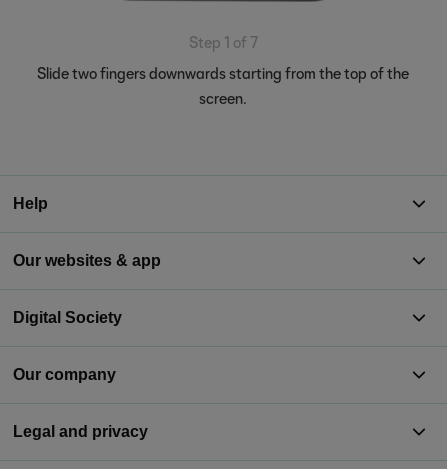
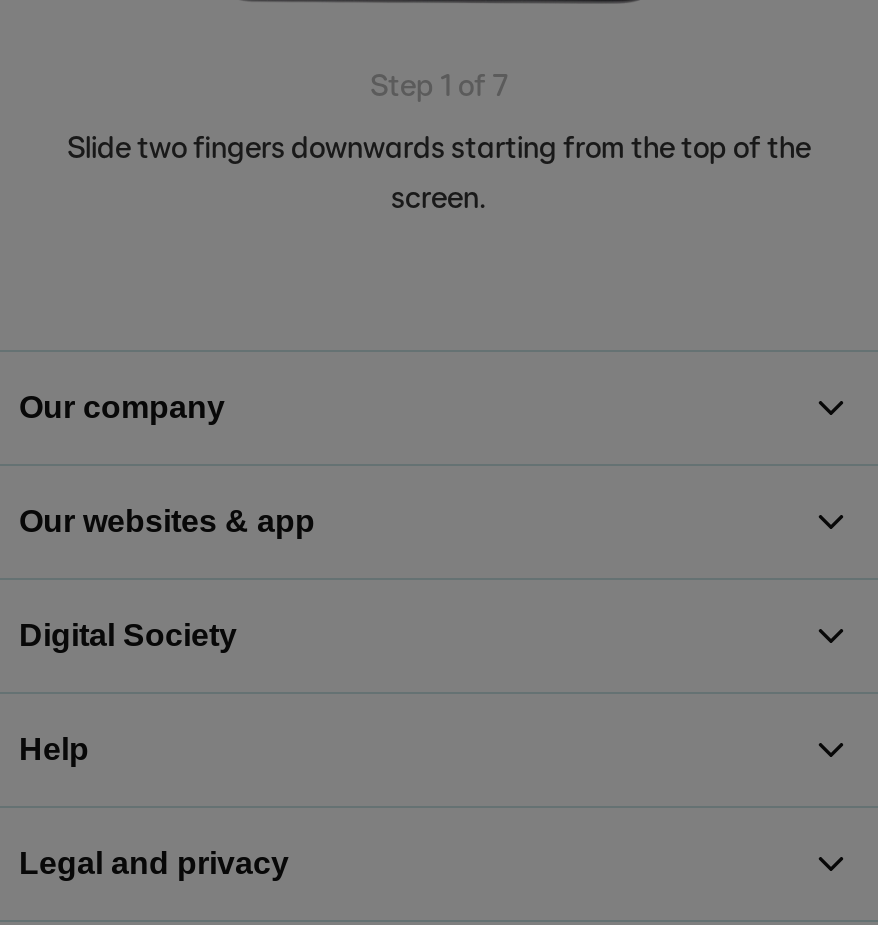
moved [13,195,48,212] -> [19,732,89,766]: Help
moved [13,366,116,383] -> [19,390,225,424]: Our company

